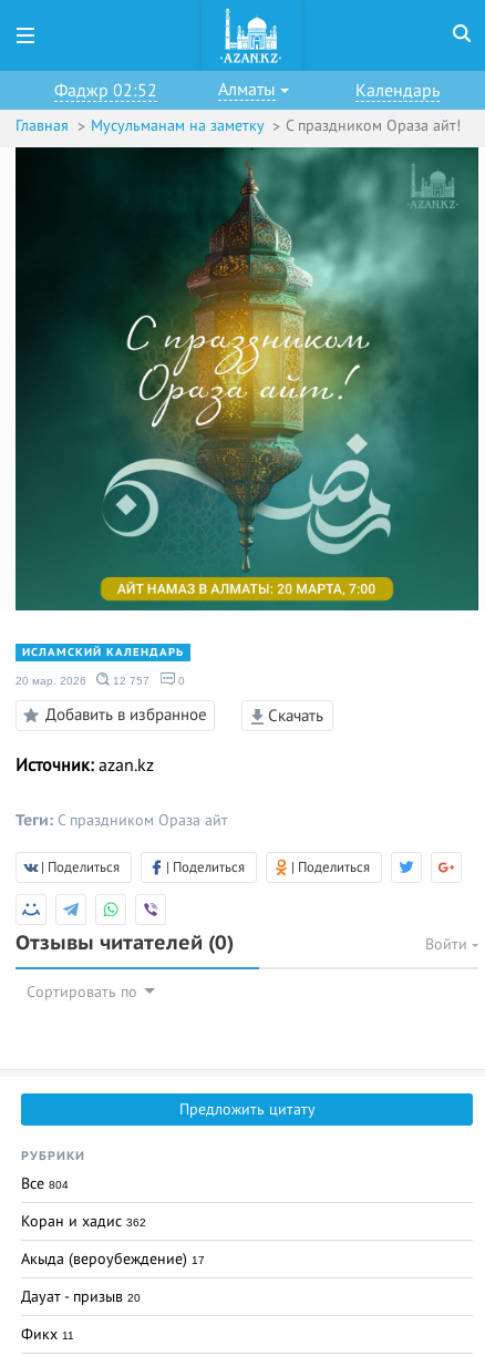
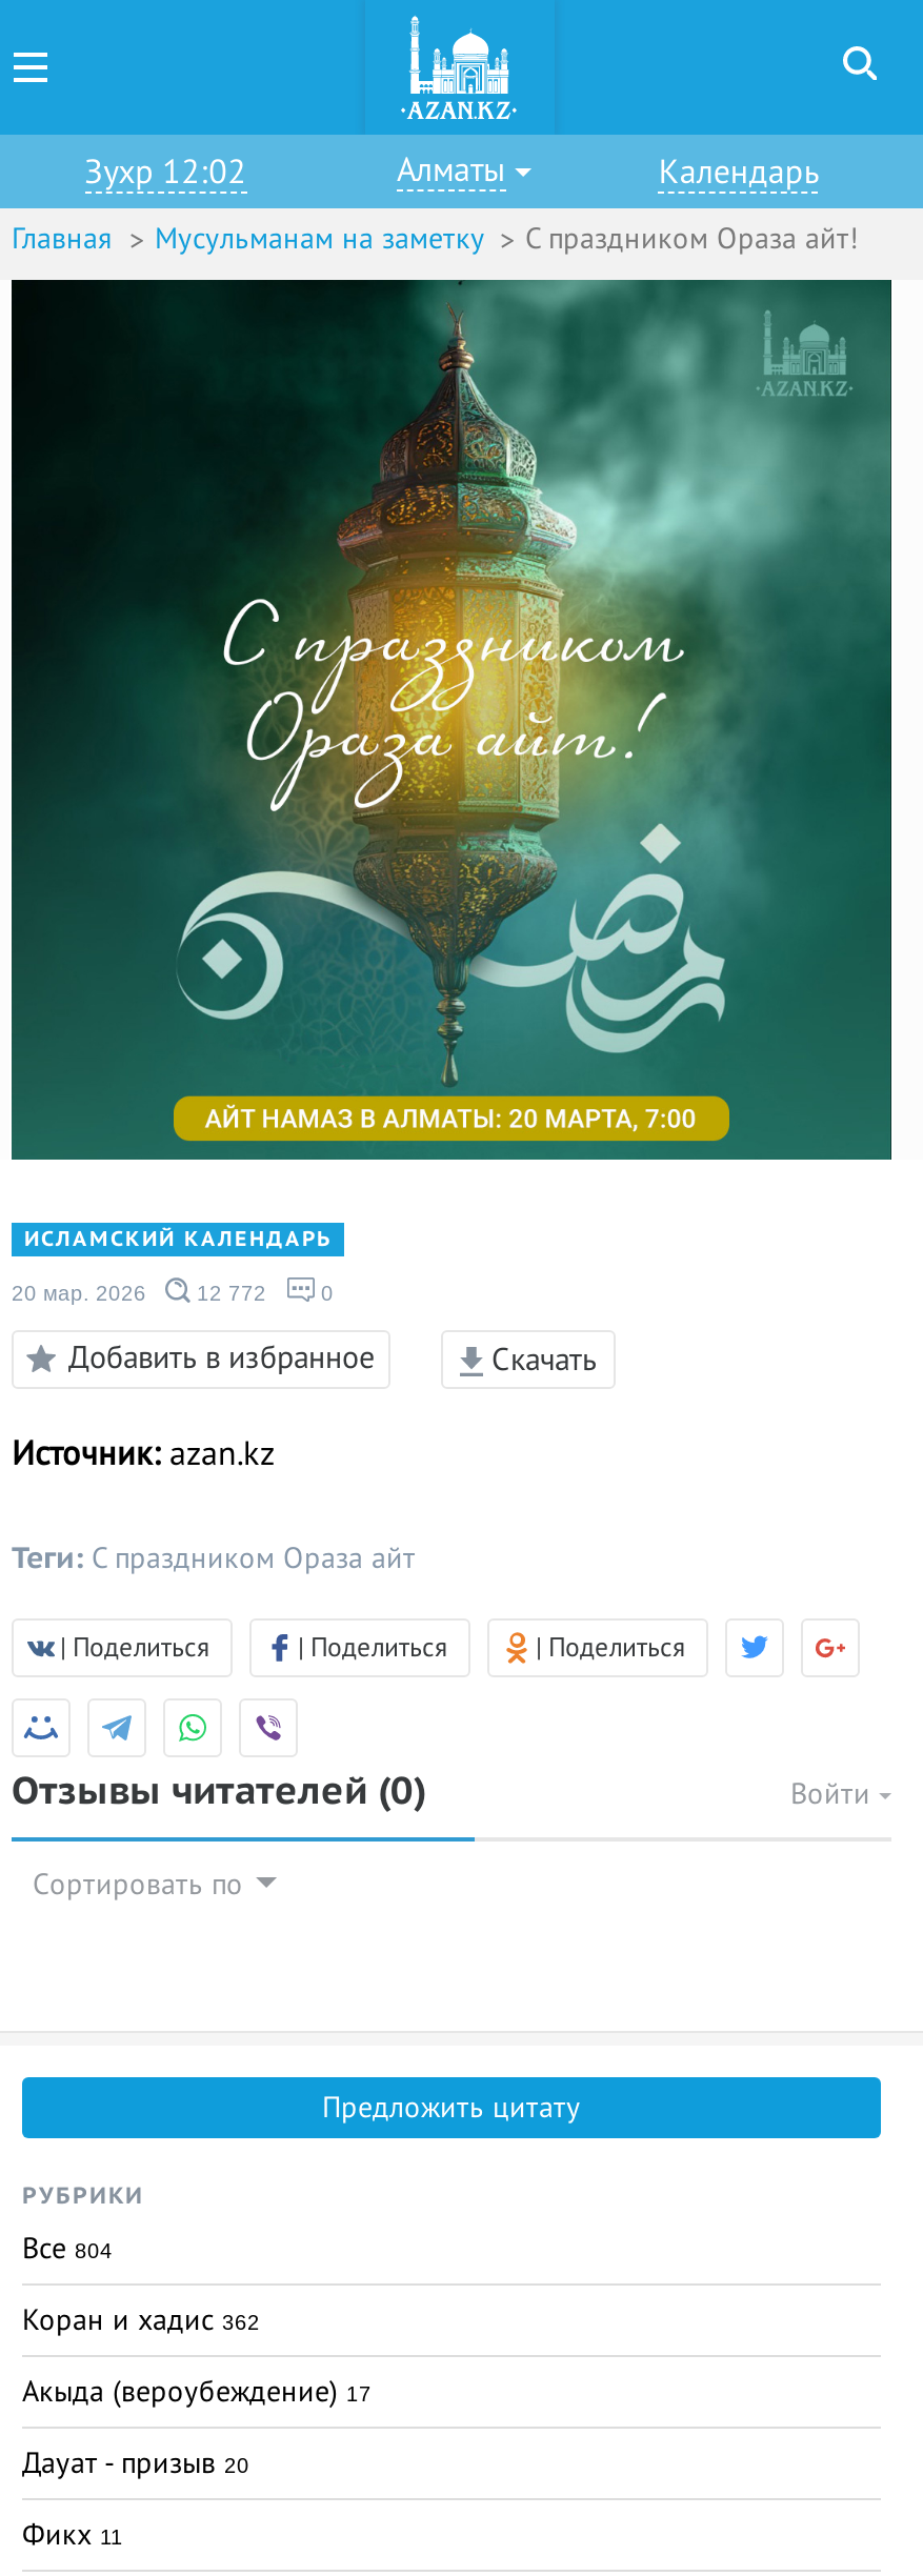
[54,81,157,101] Фаджр 02:52 -> [84,154,246,192] Зухр 12:02
[16,675,149,687] 20 мар. 2026 12 757 -> [12,1282,266,1305] 20 мар. 2026 12 772

